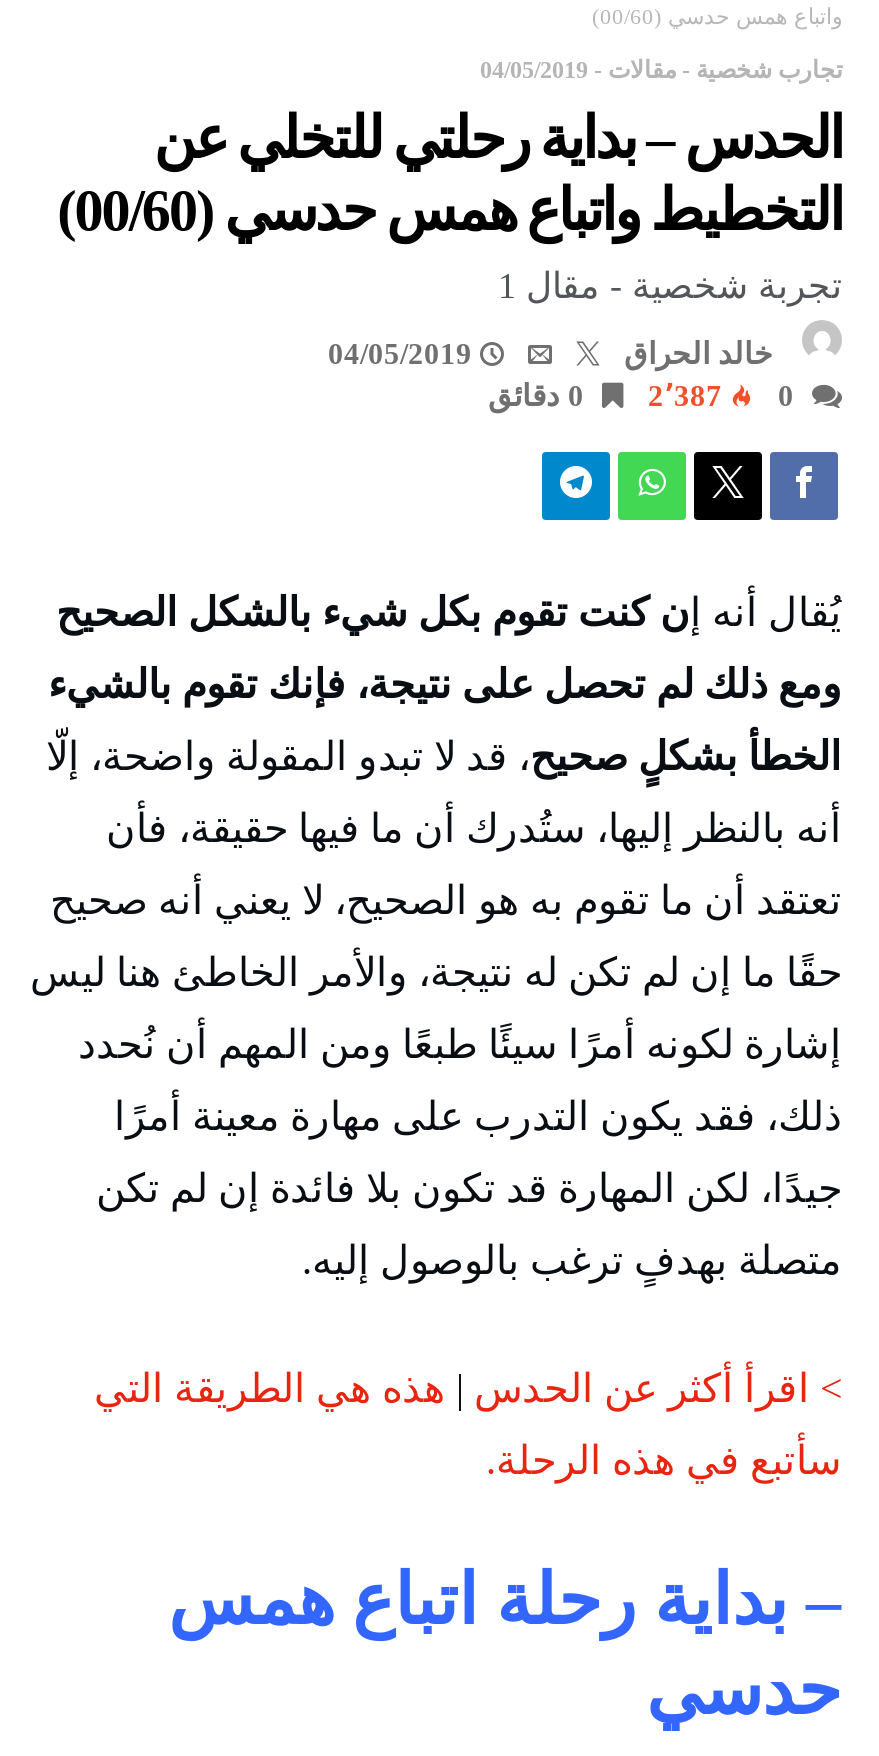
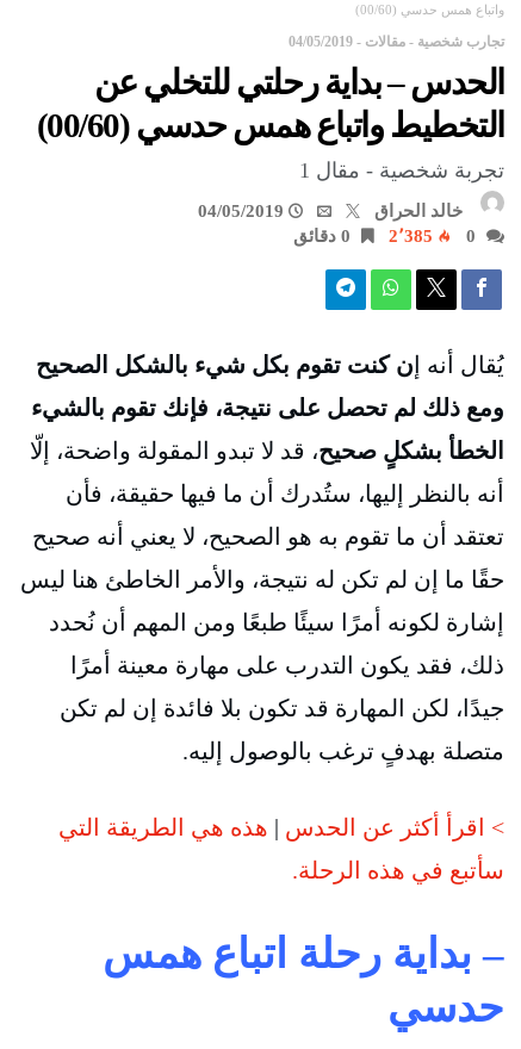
[648,381,722,413] 2٬387 -> [389,227,433,246] 2٬385

